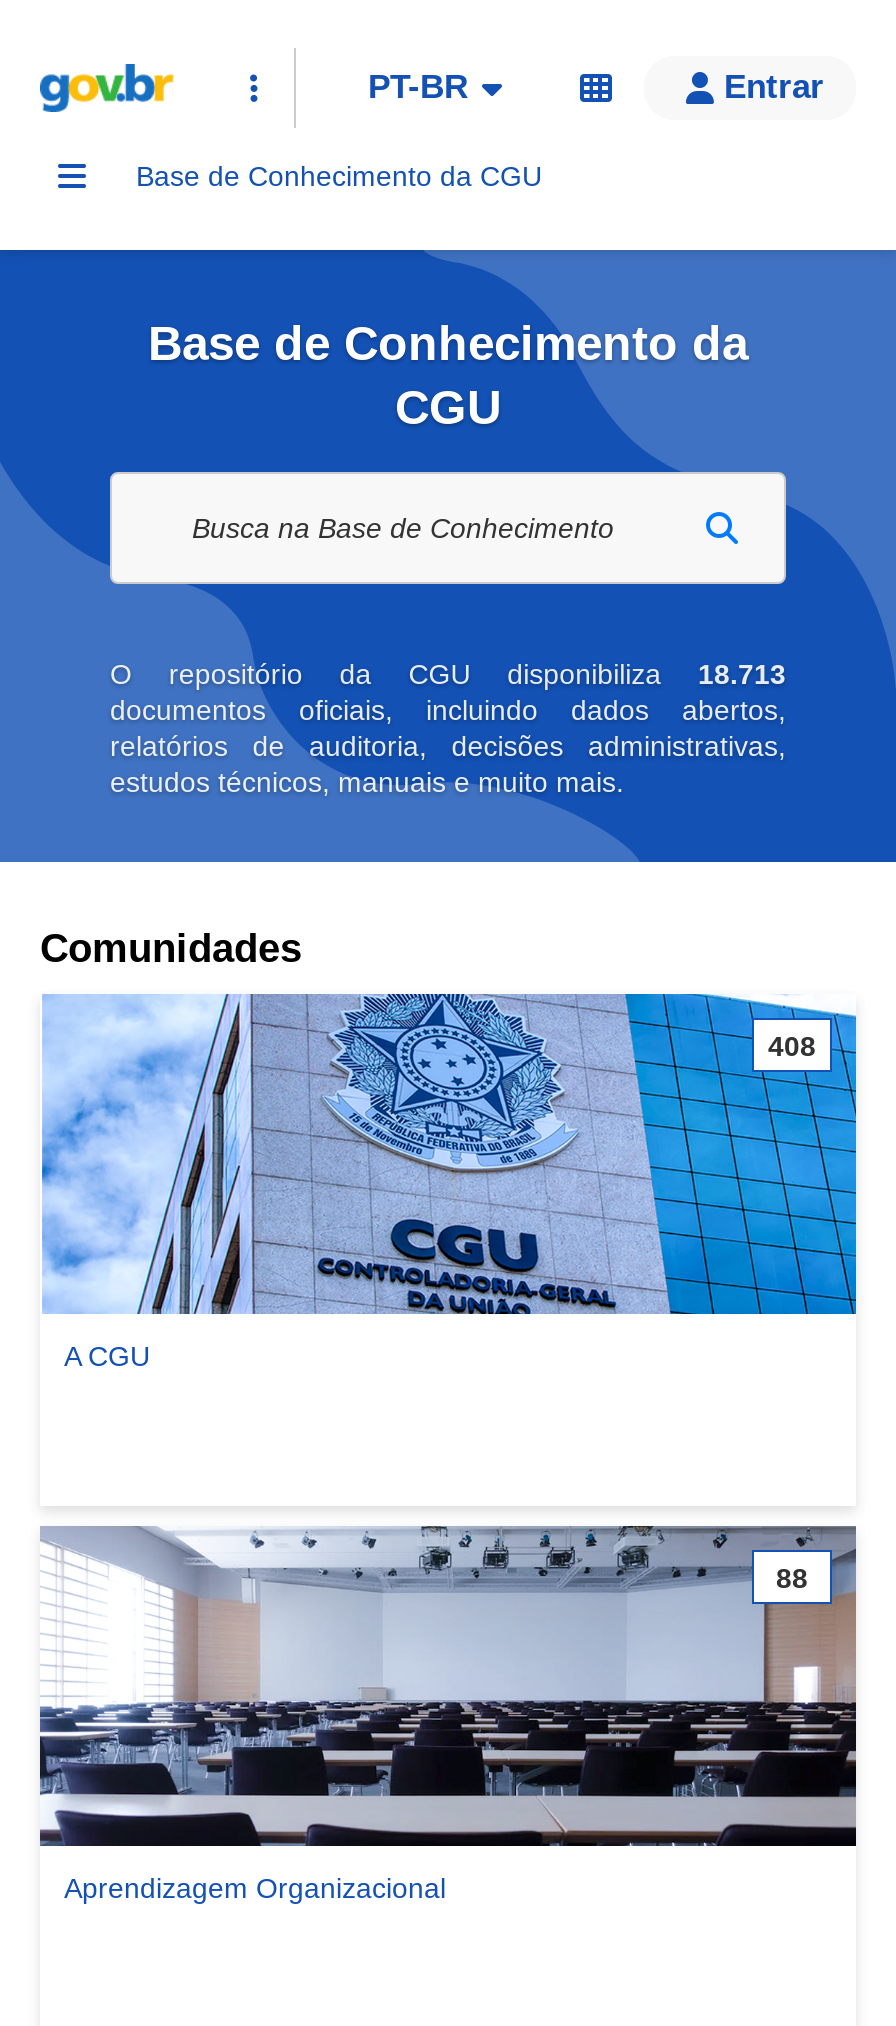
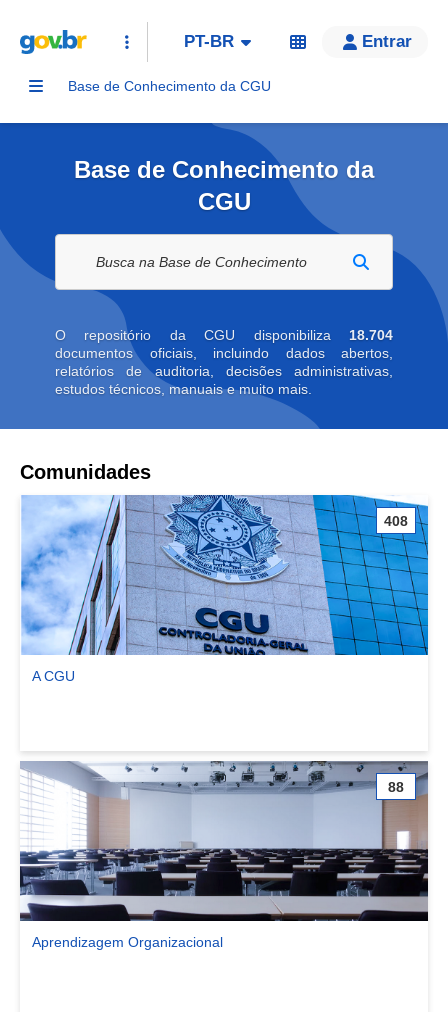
[110,658,786,690] O repositório da CGU disponibiliza 18.713 -> [55,327,393,343] O repositório da CGU disponibiliza 18.704

